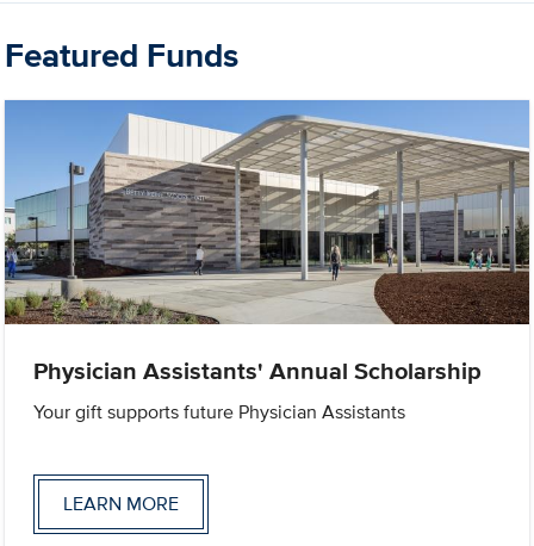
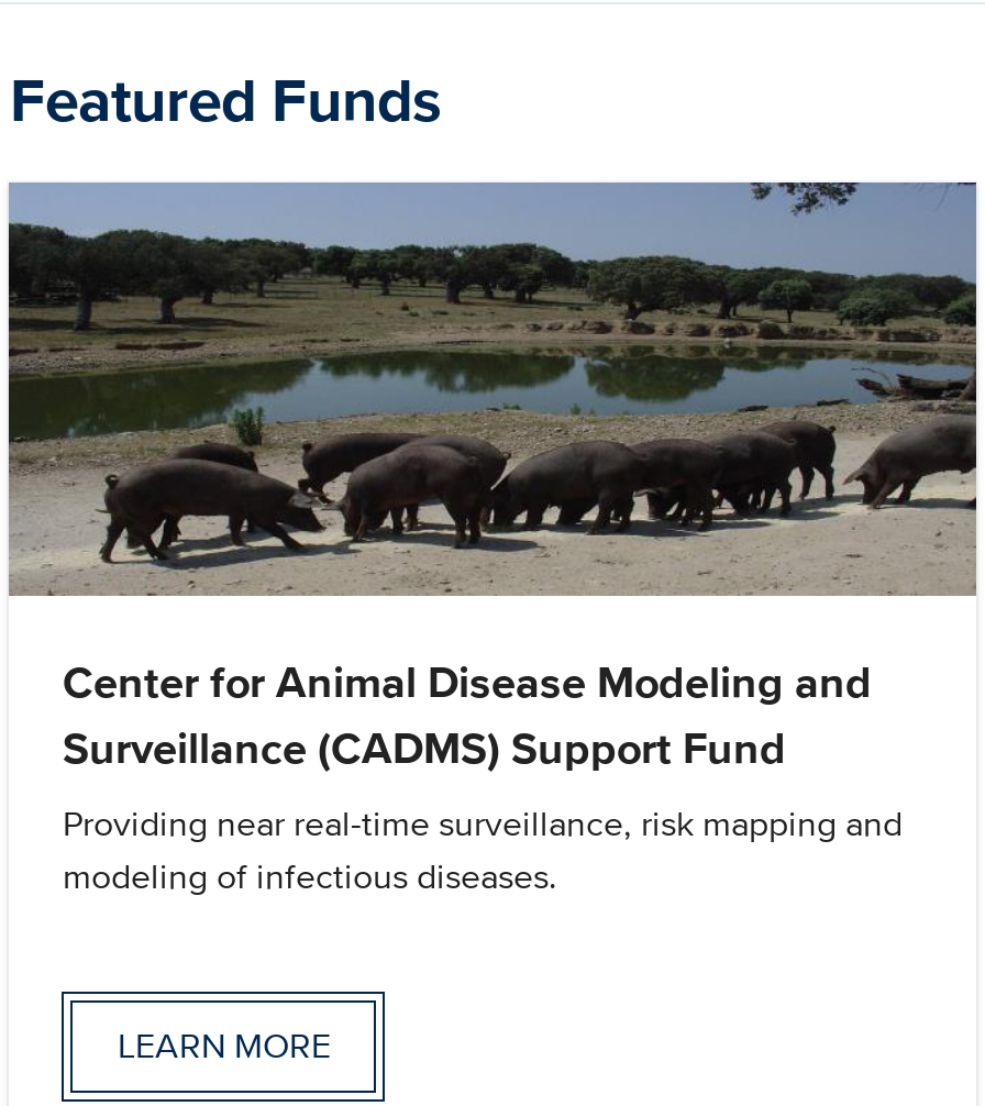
[4,99,529,425] [image] | Physician Assistants' Annual Scholarship | Your gift supports future Physician Assistants -> [7,180,976,901] [image] | Center for Animal Disease Modeling and | Surveillance (CADMS) Support Fund | Providing near real-time surveillance, risk mapping and | modeling of infectious diseases.

